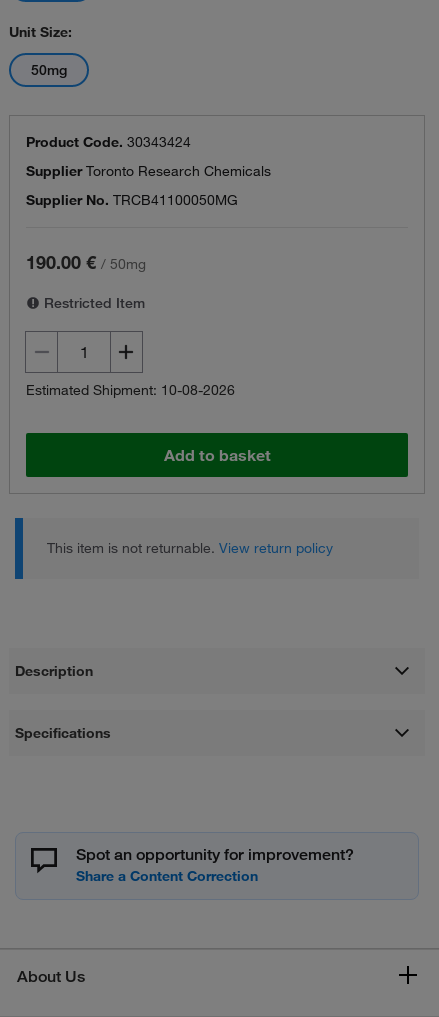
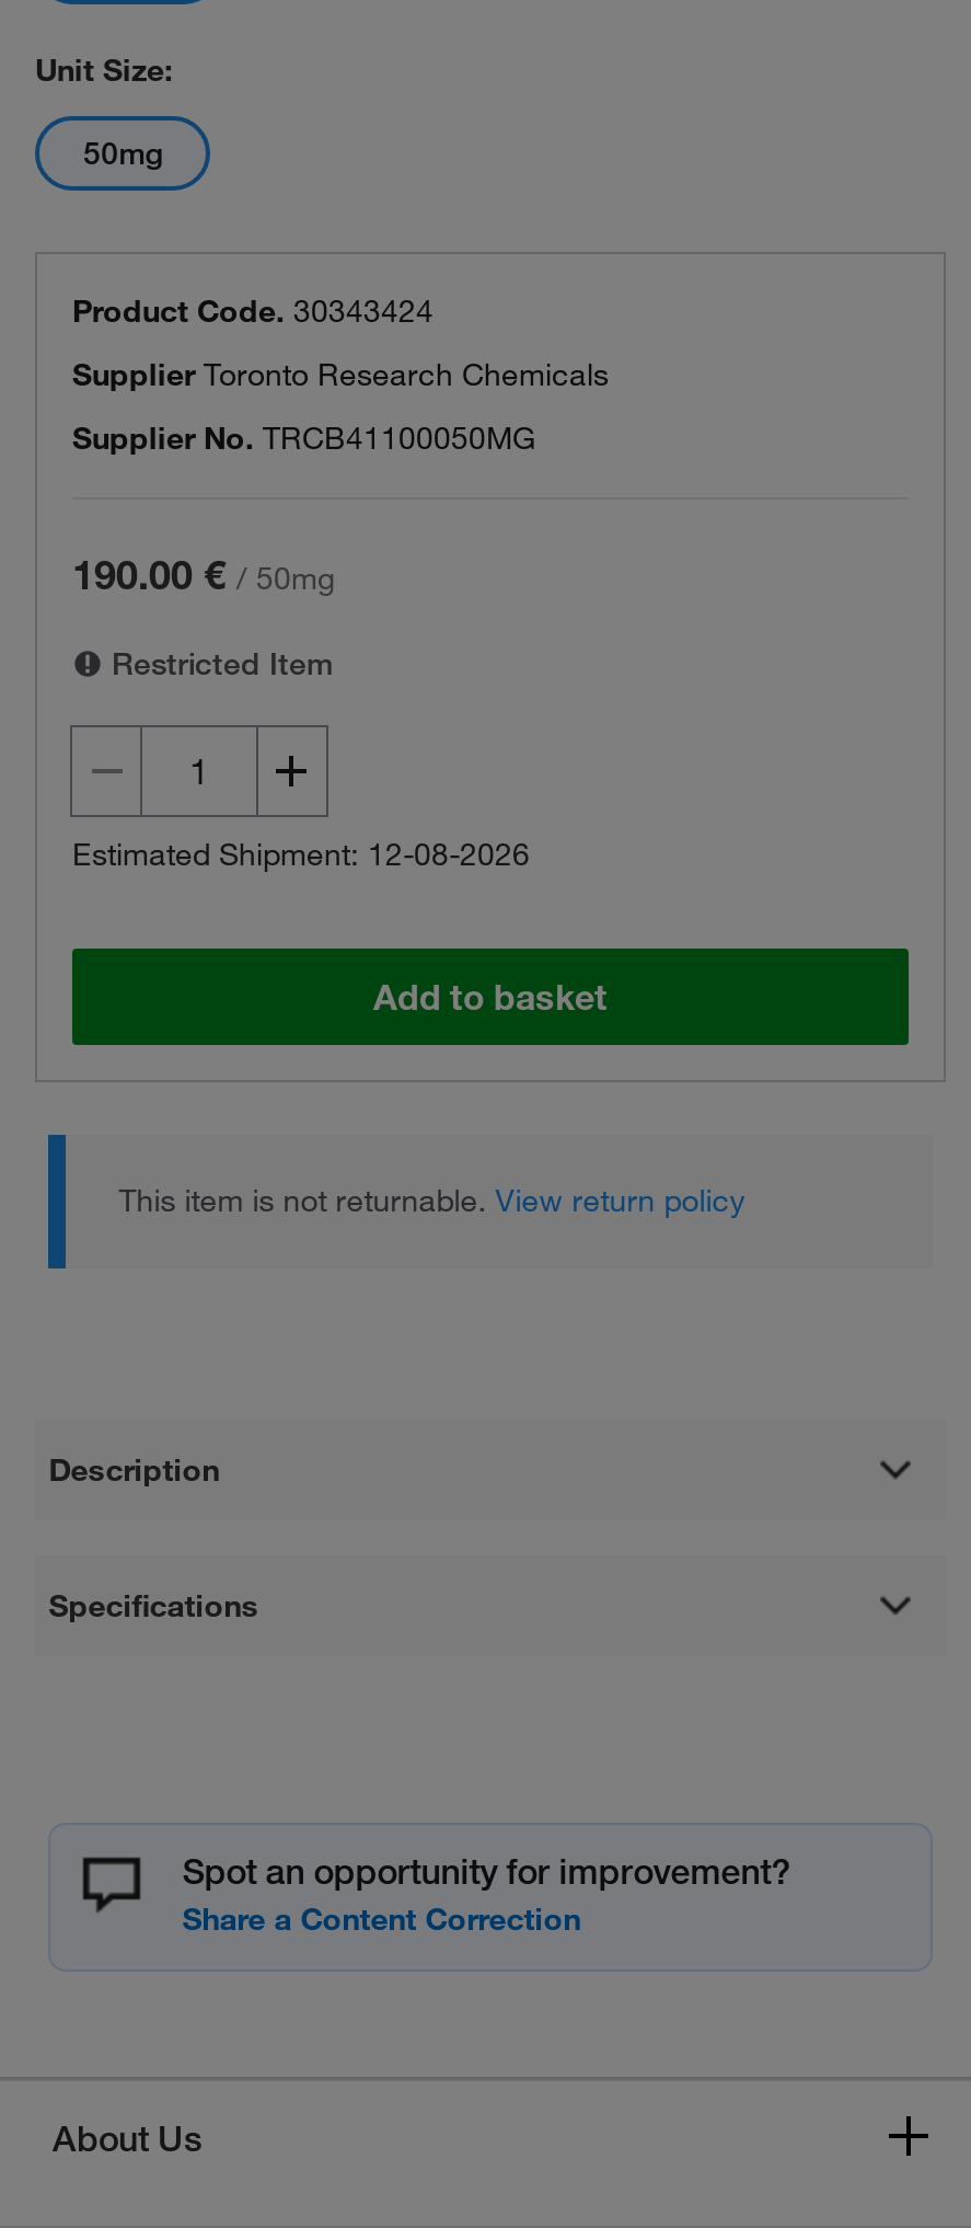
[26,381,235,399] Estimated Shipment: 10-08-2026 -> [72,835,530,874] Estimated Shipment: 12-08-2026

